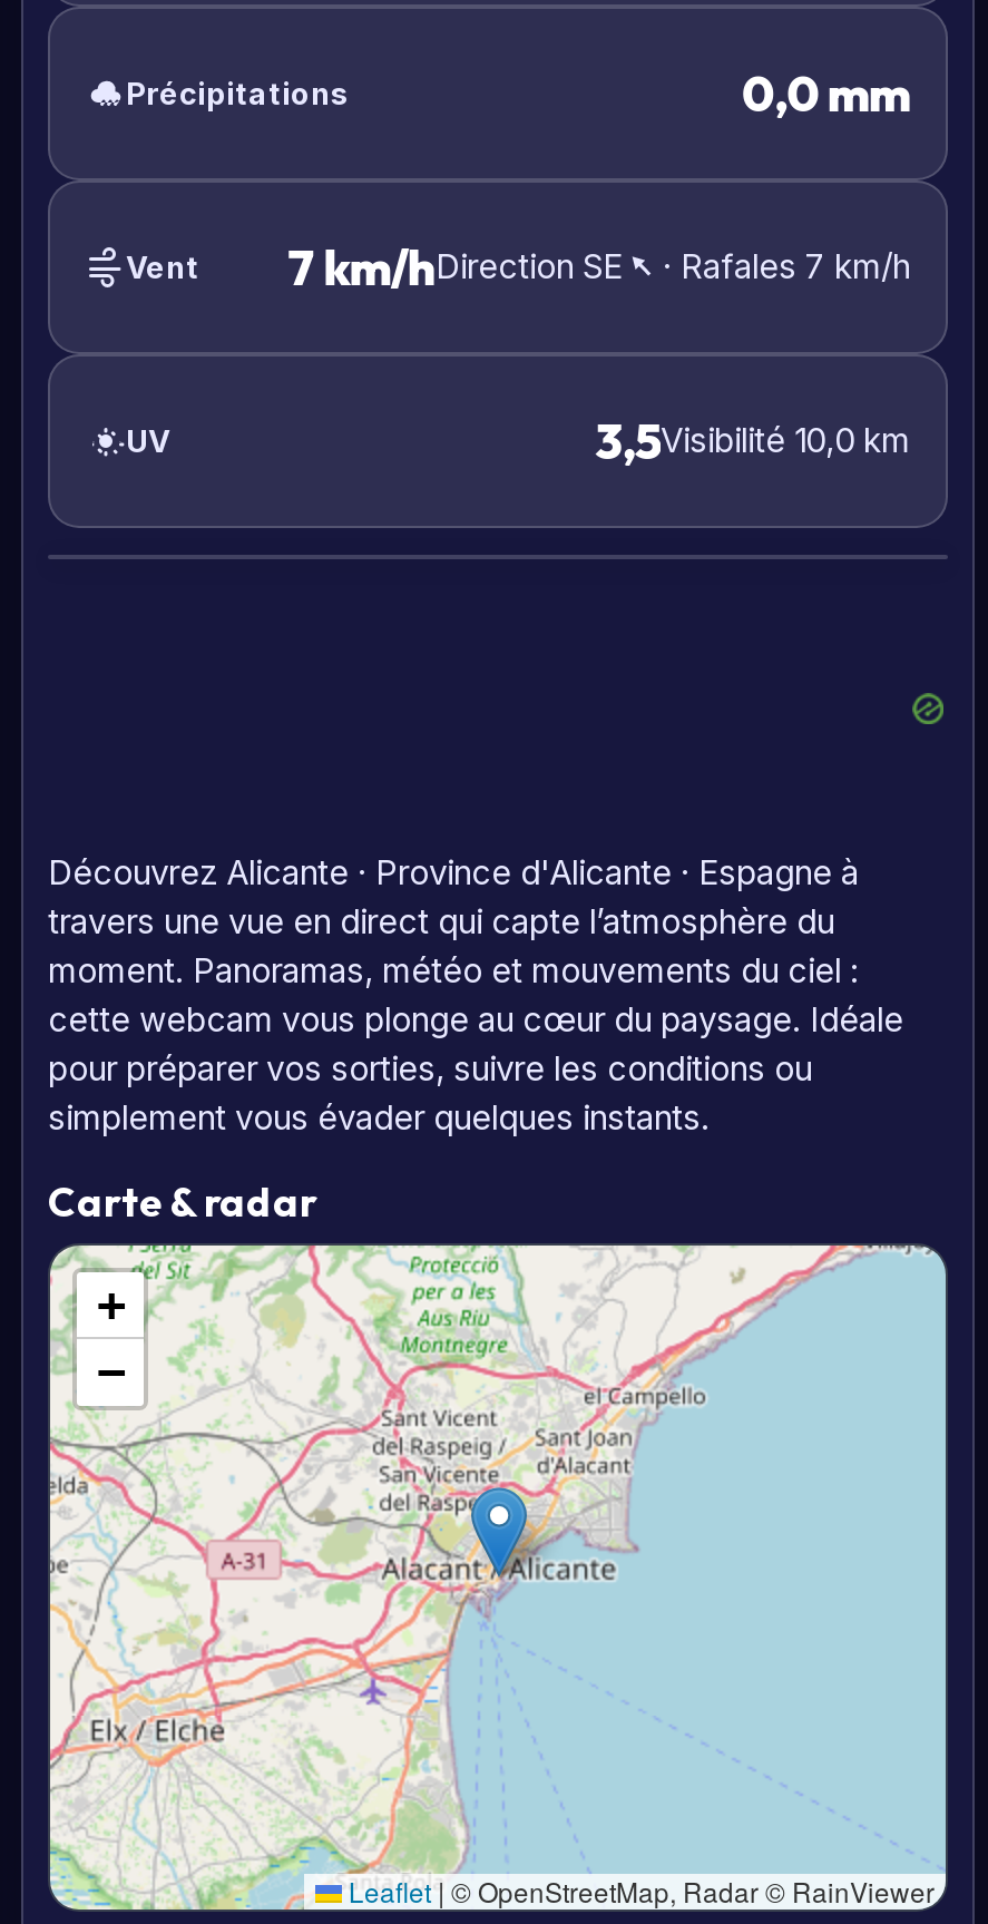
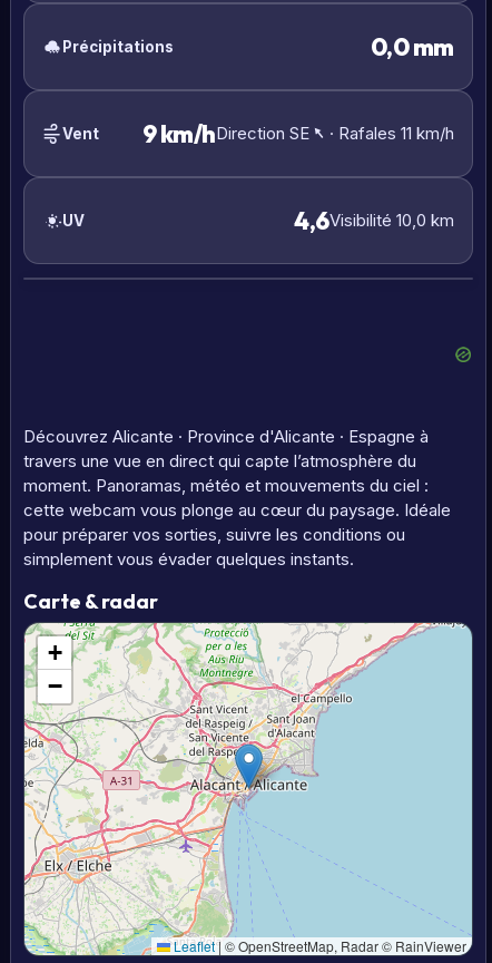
[288,236,623,298] 7 km/hDirection SE -> [142,118,309,149] 9 km/hDirection SE
[663,245,910,287] · Rafales 7 km/h -> [329,122,454,144] · Rafales 11 km/h
[594,410,910,472] 3,5Visibilité 10,0 km -> [294,205,454,236] 4,6Visibilité 10,0 km

